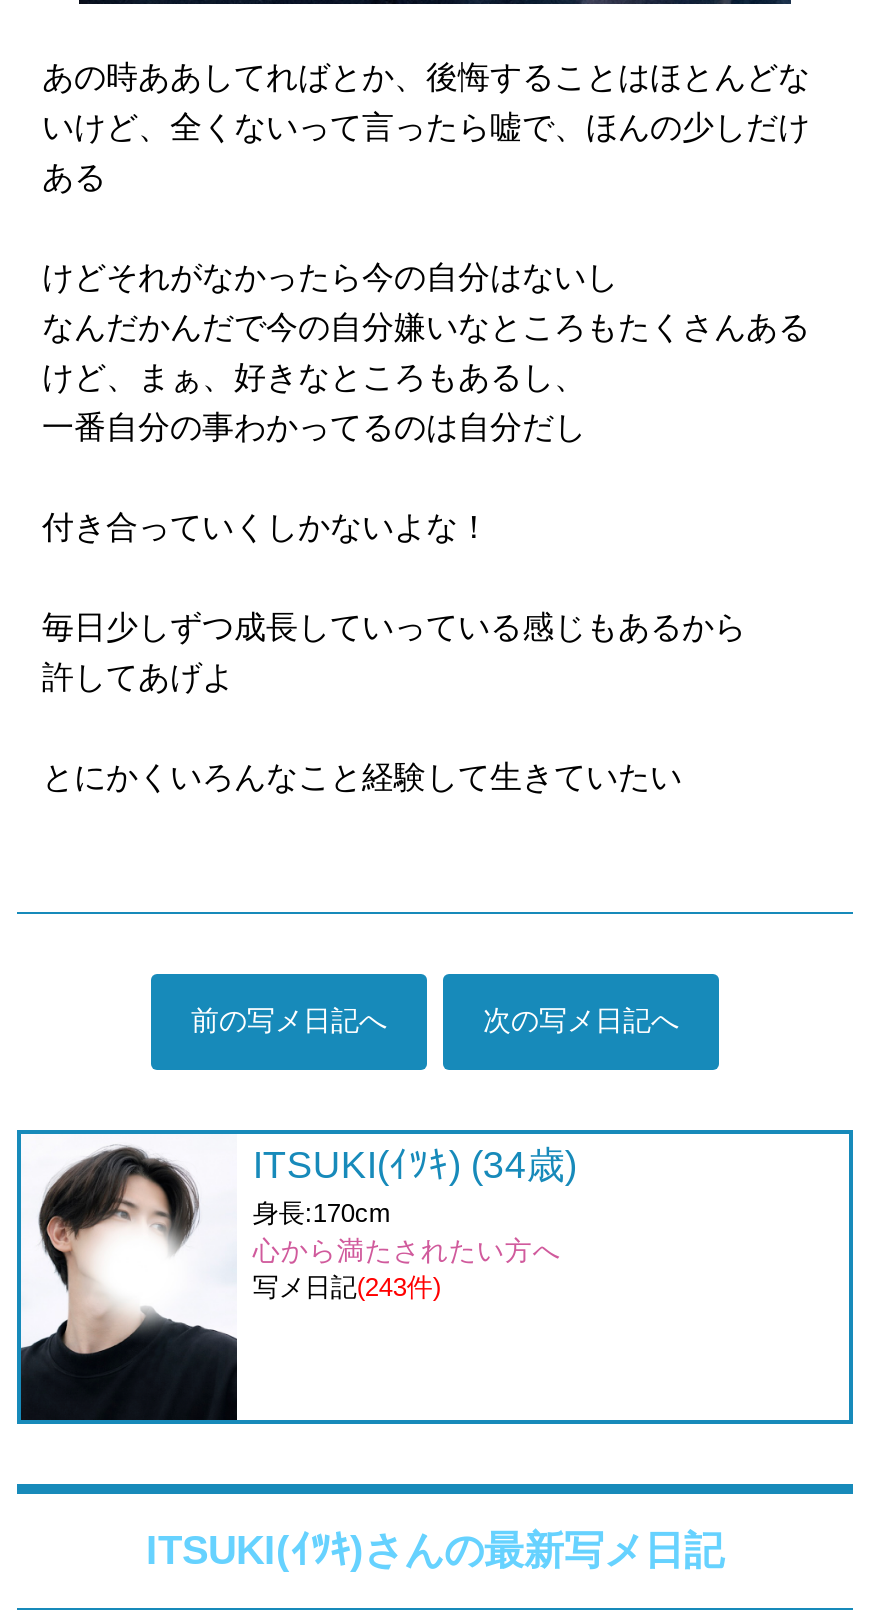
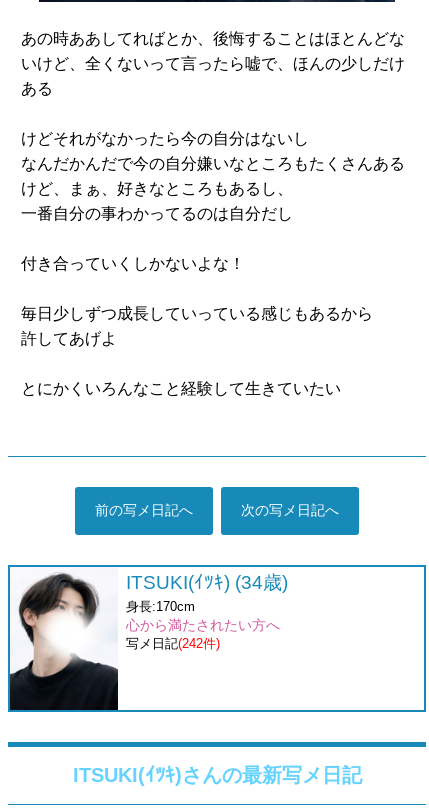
[253,1272,441,1302] 写メ日記(243件) -> [126,636,220,651] 写メ日記(242件)

